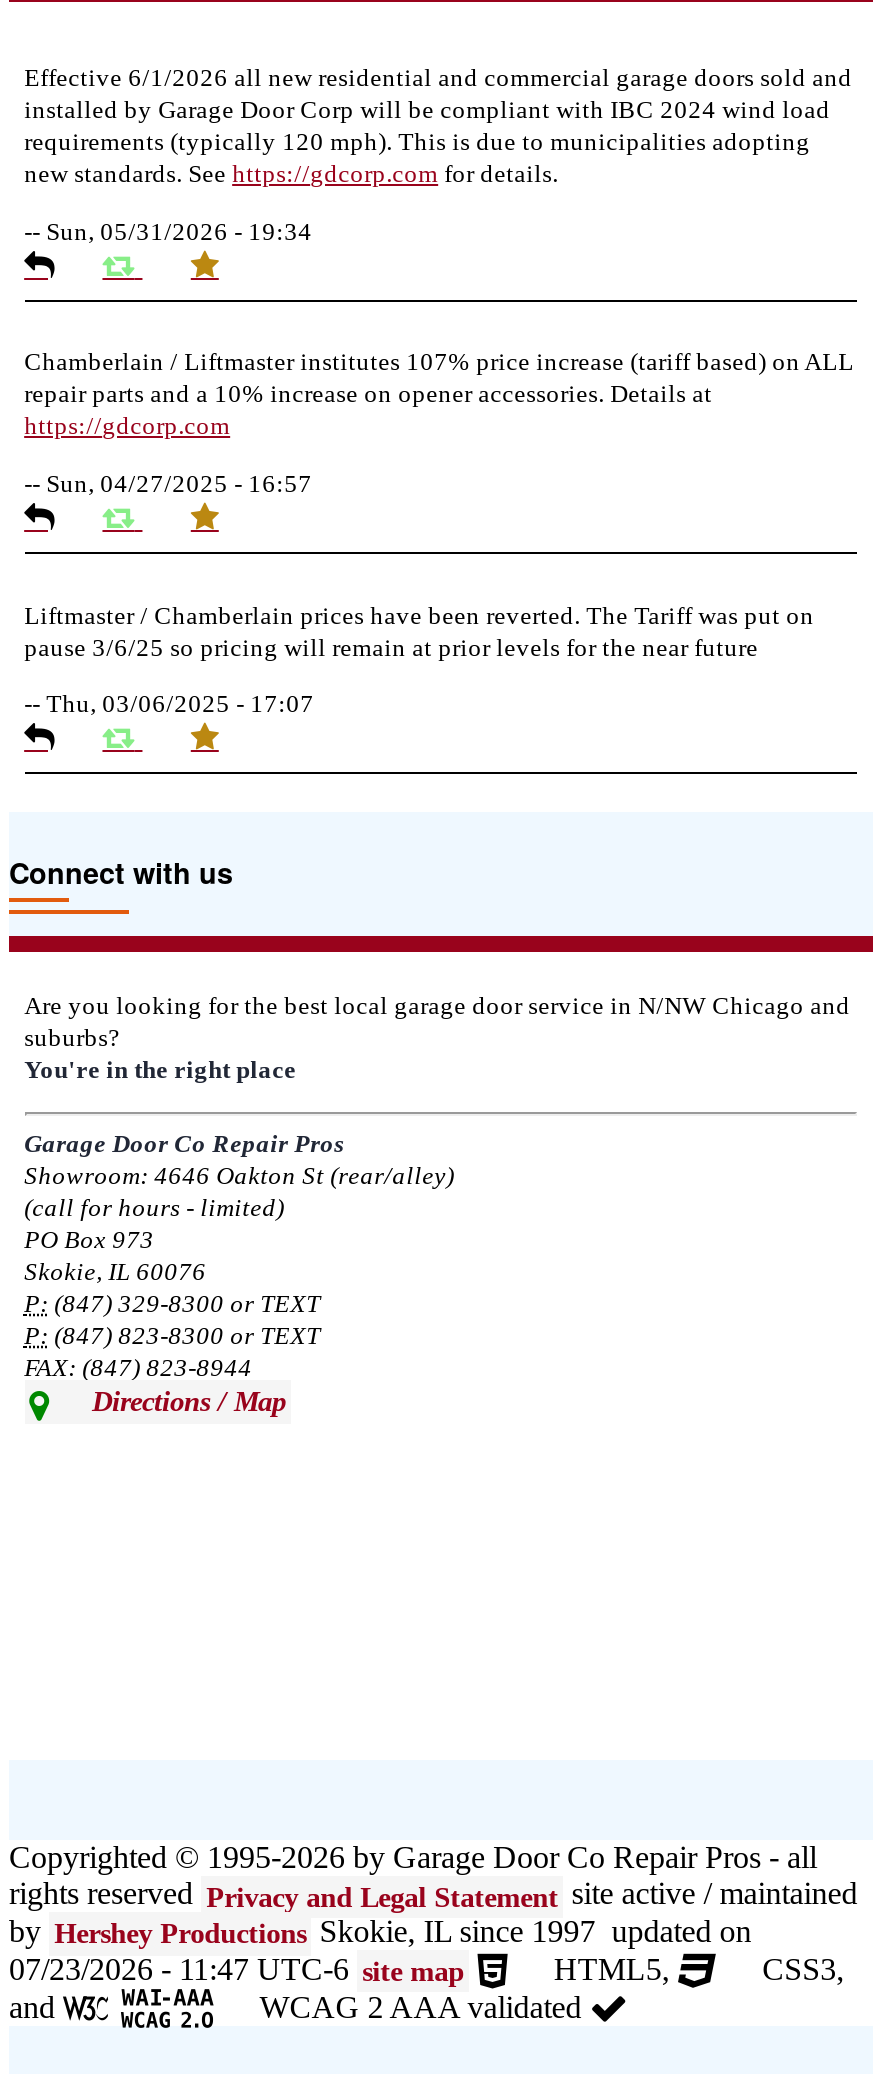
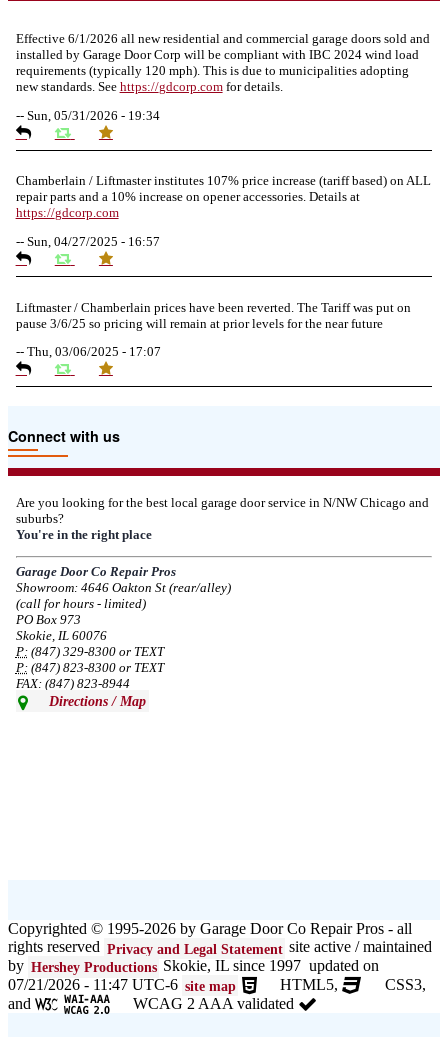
[9,1952,464,1988] 07/23/2026 - 11:47 UTC-6 site map -> [8,976,236,994] 07/21/2026 - 11:47 UTC-6 site map

